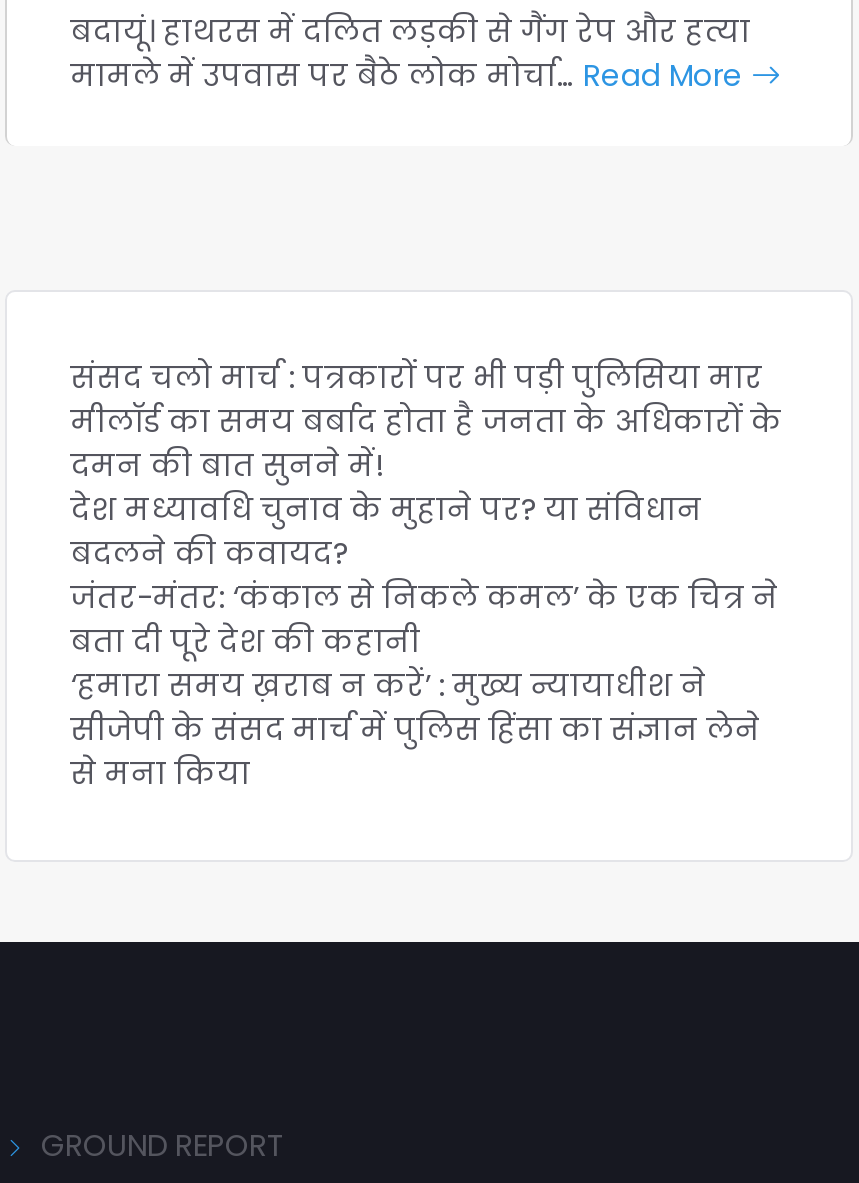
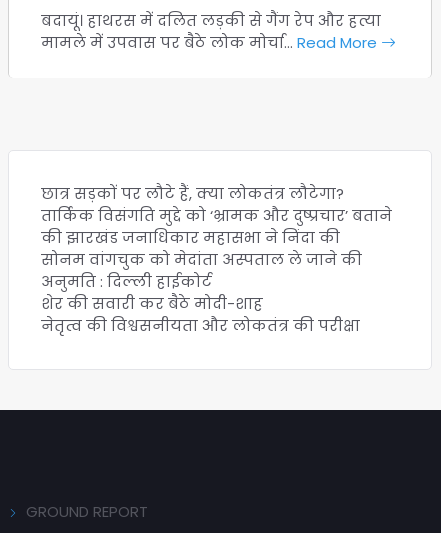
[71,356,783,794] संसद चलो मार्च : पत्रकारों पर भी पड़ी पुलिसिया मार | मीलॉर्ड का समय बर्बाद होता है जनता के अधिकारों के | दमन की बात सुनने में! | देश मध्यावधि चुनाव के मुहाने पर? या संविधान | बदलने की कवायद? | जंतर-मंतर: ‘कंकाल से निकले कमल’ के एक चित्र ने | बता दी पूरे देश की कहानी | ‘हमारा समय ख़राब न करें’ : मुख्य न्यायाधीश ने | सीजेपी के संसद मार्च में पुलिस हिंसा का संज्ञान लेने | से मना किया -> [41,183,392,336] छात्र सड़कों पर लौटे हैं, क्या लोकतंत्र लौटेगा? | तार्किक विसंगति मुद्दे को ‘भ्रामक और दुष्प्रचार’ बताने | की झारखंड जनाधिकार महासभा ने निंदा की | सोनम वांगचुक को मेदांता अस्पताल ले जाने की | अनुमति : दिल्ली हाईकोर्ट | शेर की सवारी कर बैठे मोदी-शाह | नेतृत्व की विश्वसनीयता और लोकतंत्र की परीक्षा

